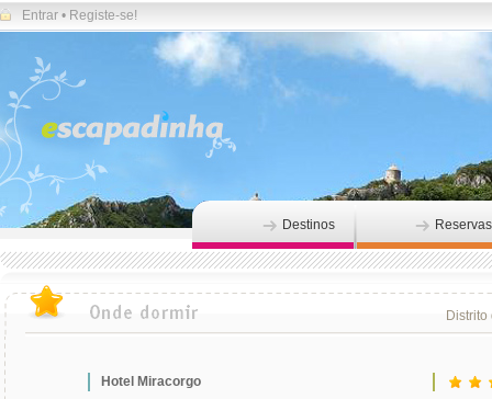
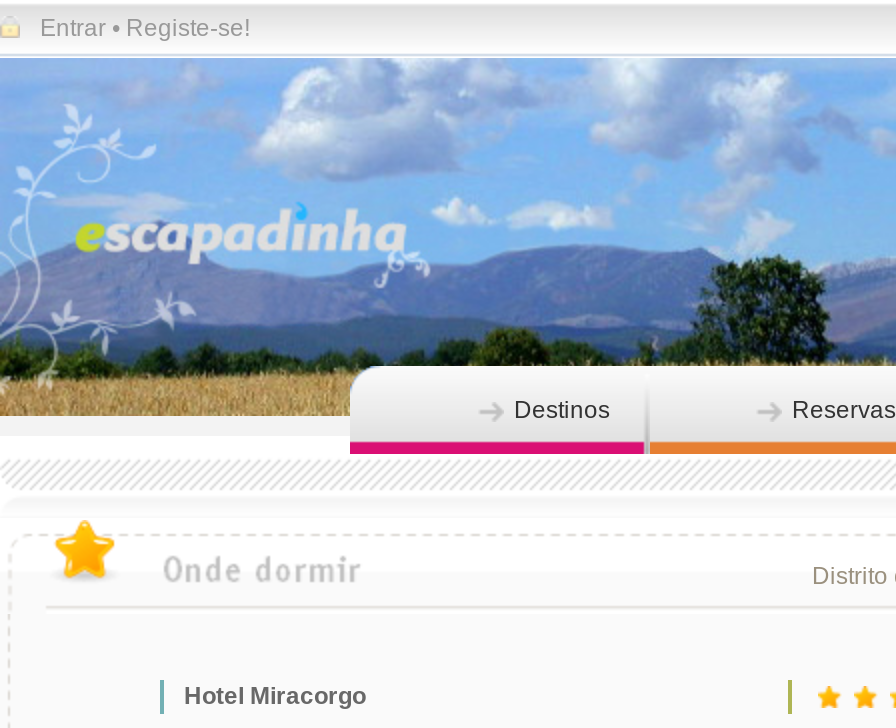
[3,32,489,229] [image] -> [6,58,890,418] [image]

